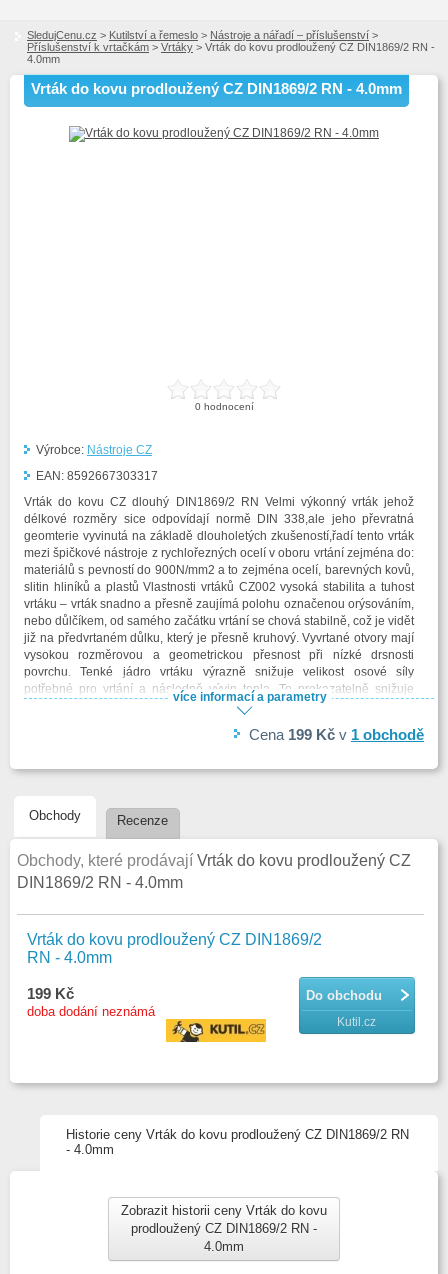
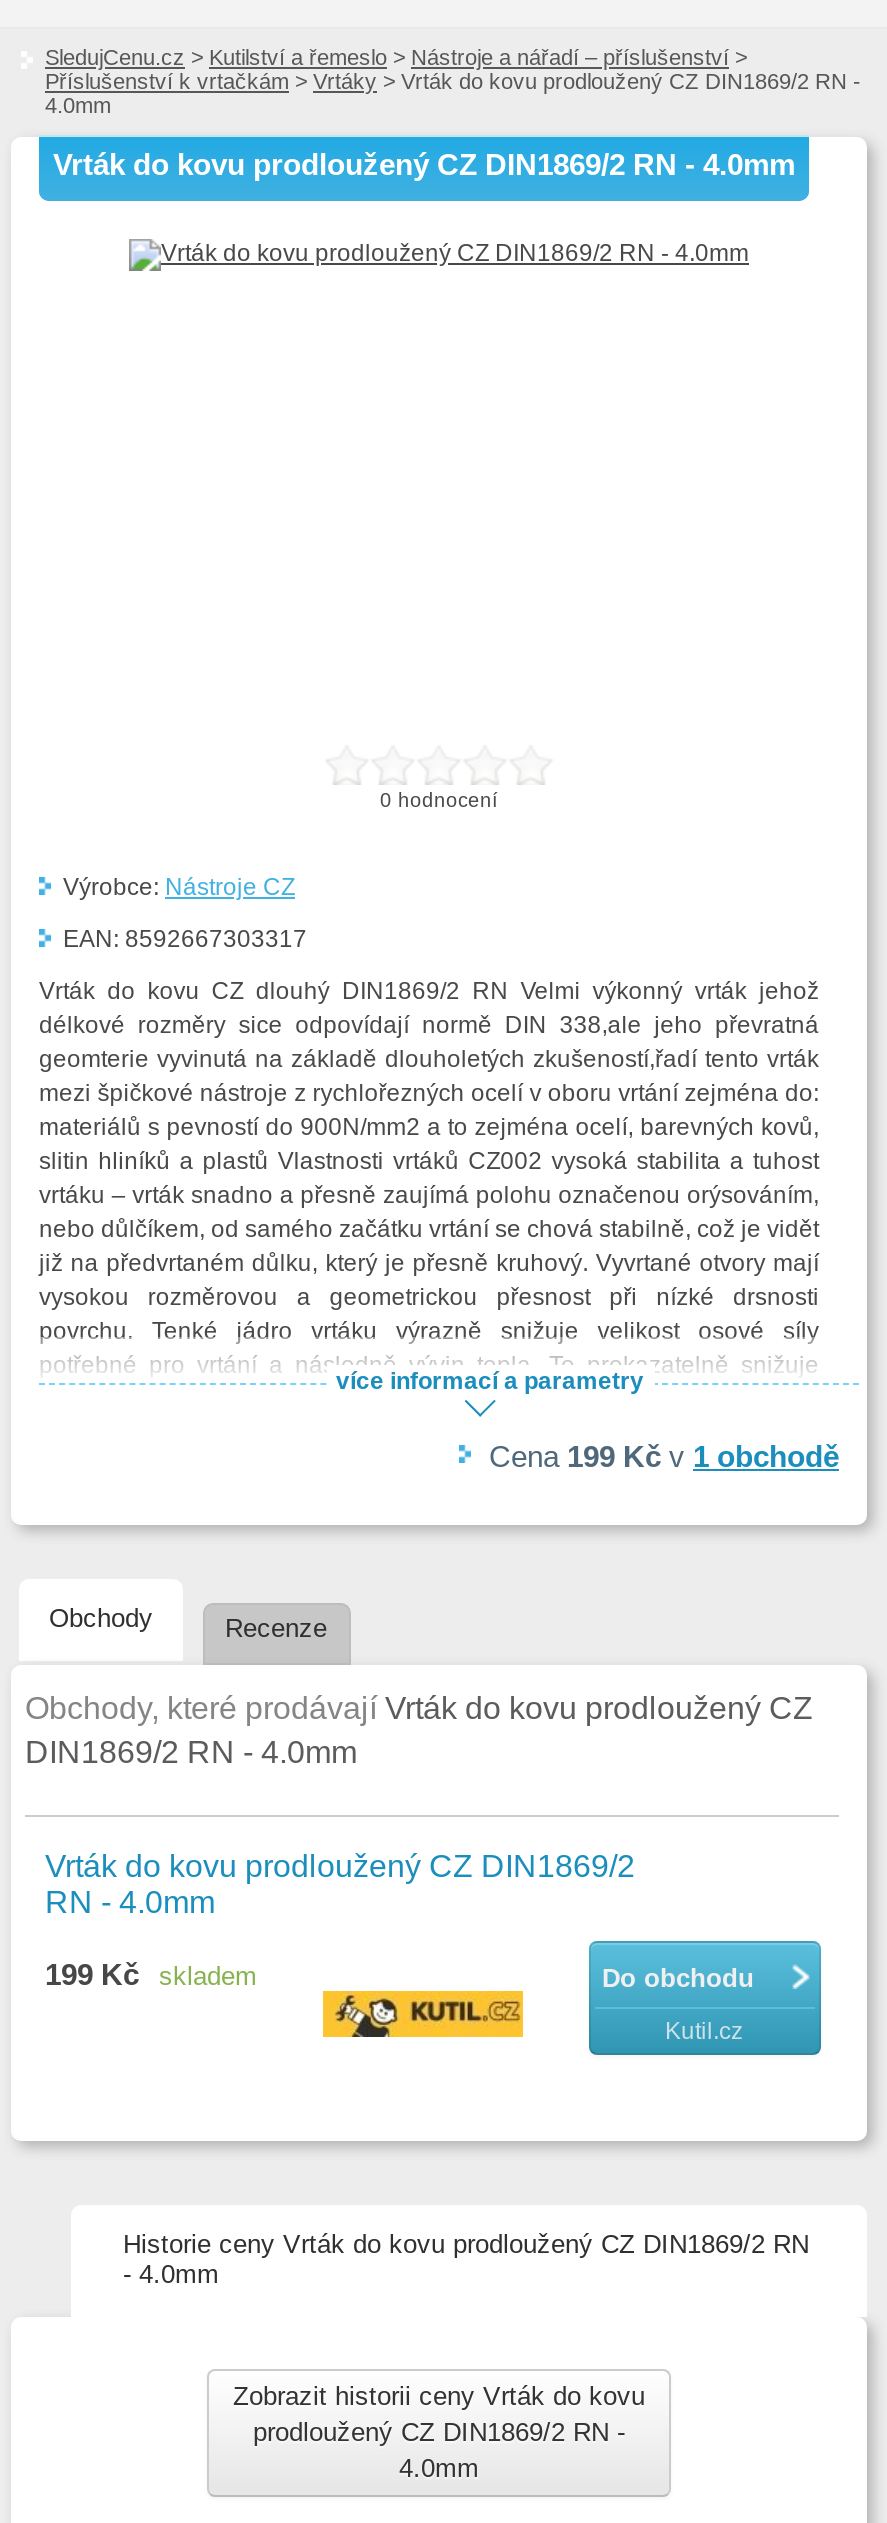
[27,1002,267,1043] [image] | doba dodání neznámá -> [159,1961,525,2059] [image] | skladem

